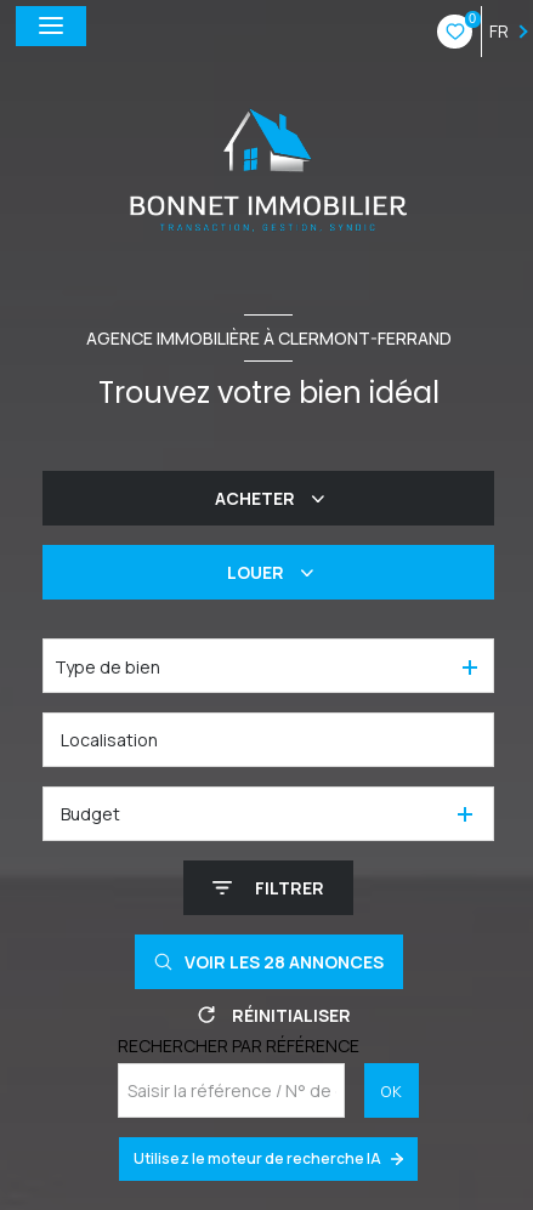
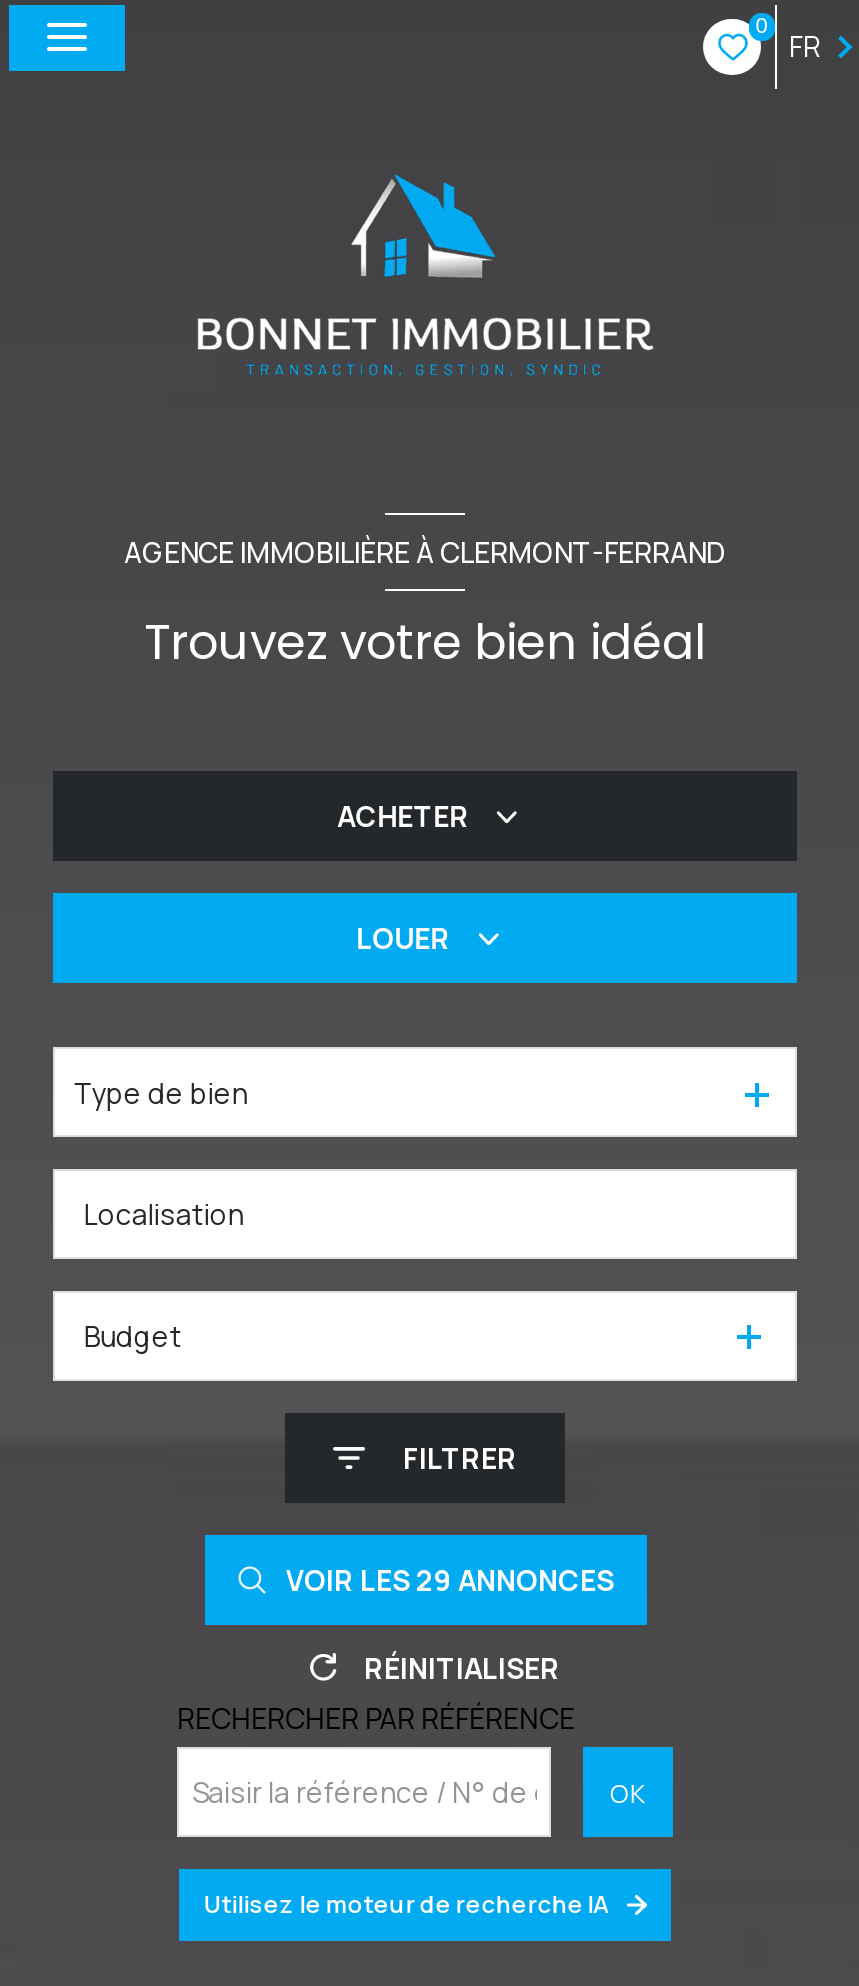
[184,950,383,973] VOIR LES 28 ANNONCES -> [286,1561,614,1599] VOIR LES 29 ANNONCES

